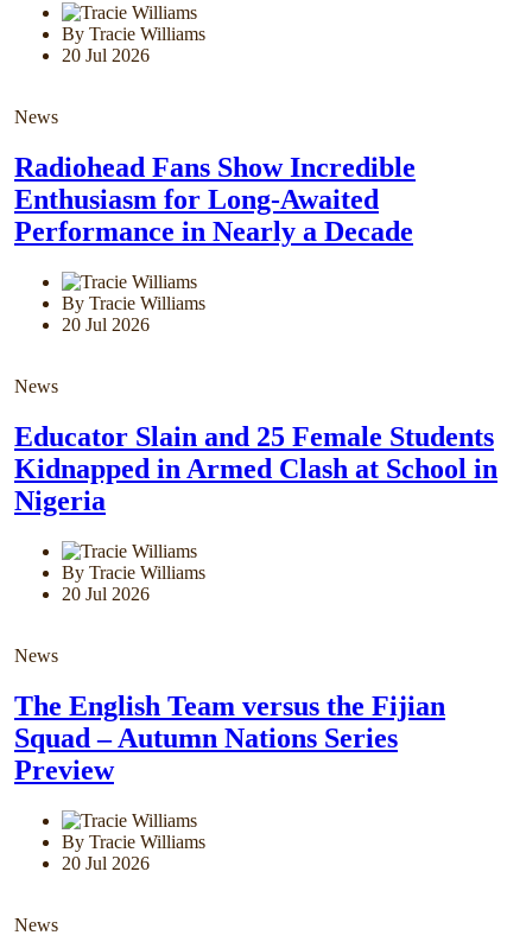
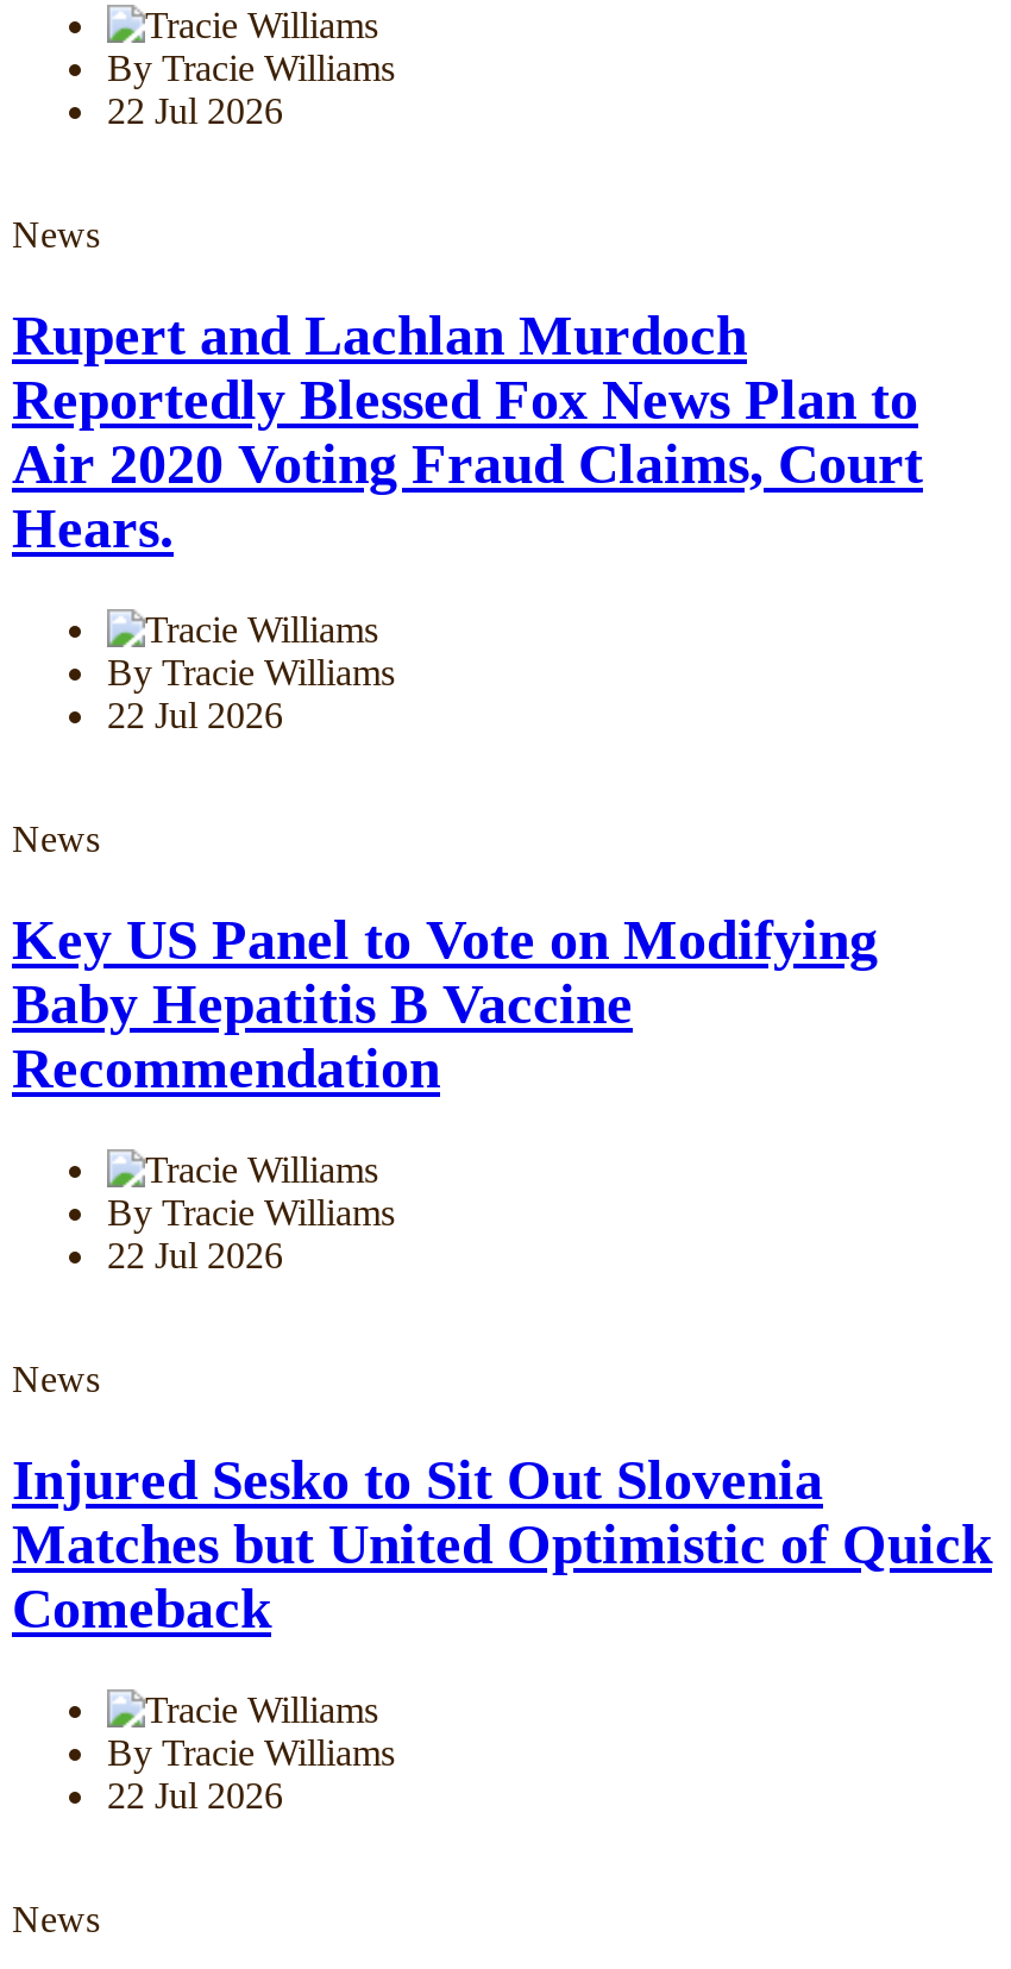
[62,45,150,65] 20 Jul 2026 -> [107,91,283,131] 22 Jul 2026
[14,152,416,247] Radiohead Fans Show Incredible | Enthusiasm for Long-Awaited | Performance in Nearly a Decade -> [12,305,923,559] Rupert and Lachlan Murdoch | Reportedly Blessed Fox News Plan to | Air 2020 Voting Fraud Claims, Court | Hears.
[62,314,150,335] 20 Jul 2026 -> [107,695,283,735] 22 Jul 2026
[14,421,498,516] Educator Slain and 25 Female Students | Kidnapped in Armed Clash at School in | Nigeria -> [12,909,878,1099] Key US Panel to Vote on Modifying | Baby Hepatitis B Vaccine | Recommendation
[62,584,150,604] 20 Jul 2026 -> [107,1234,283,1275] 22 Jul 2026
[14,690,445,785] The English Team versus the Fijian | Squad – Autumn Nations Series | Preview -> [12,1448,992,1639] Injured Sesko to Sit Out Slovenia | Matches but United Optimistic of Quick | Comeback
[62,853,150,873] 20 Jul 2026 -> [107,1774,283,1815] 22 Jul 2026

